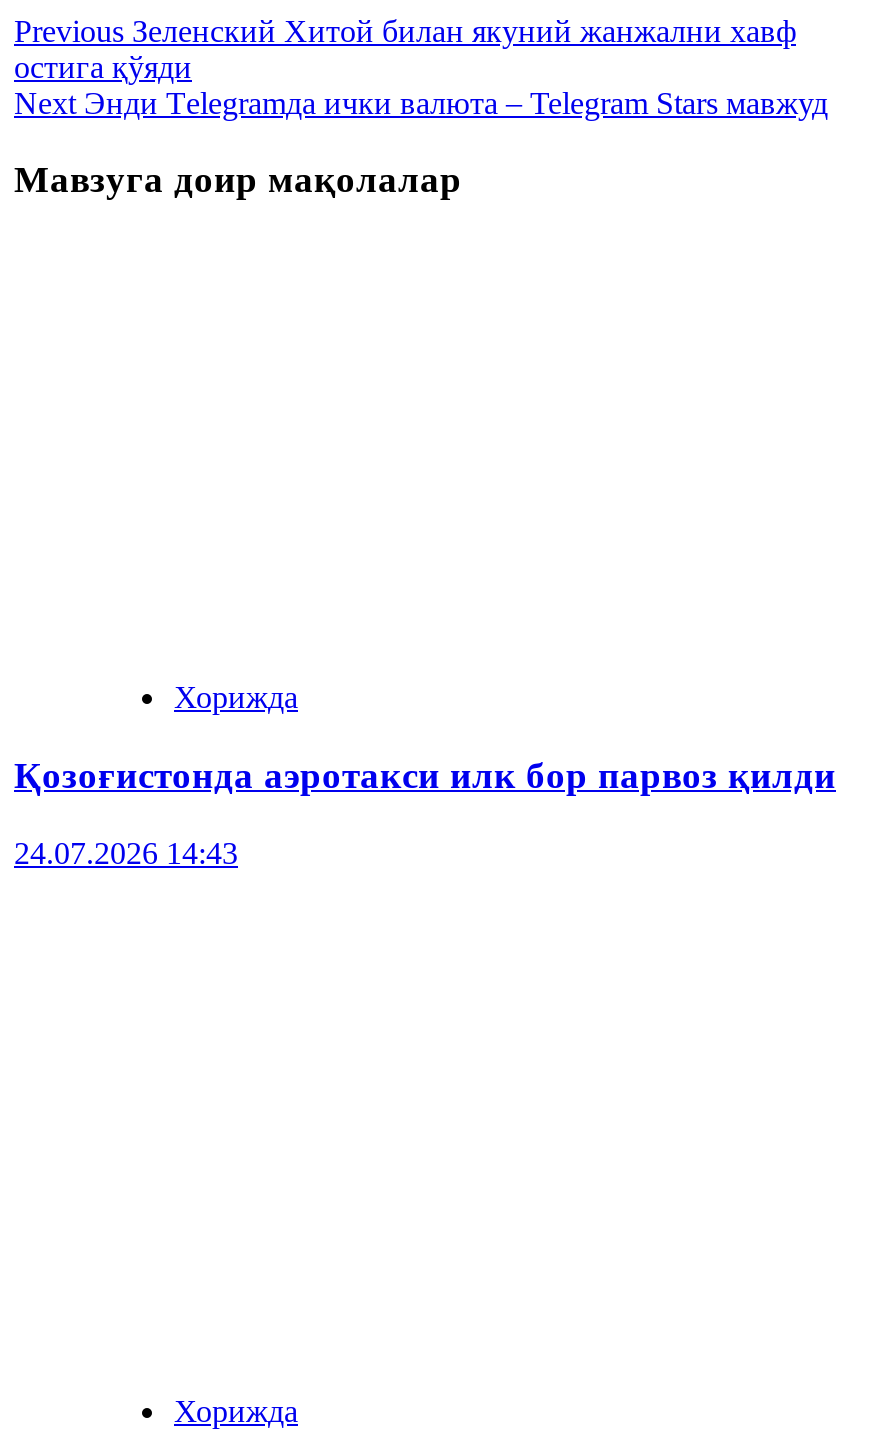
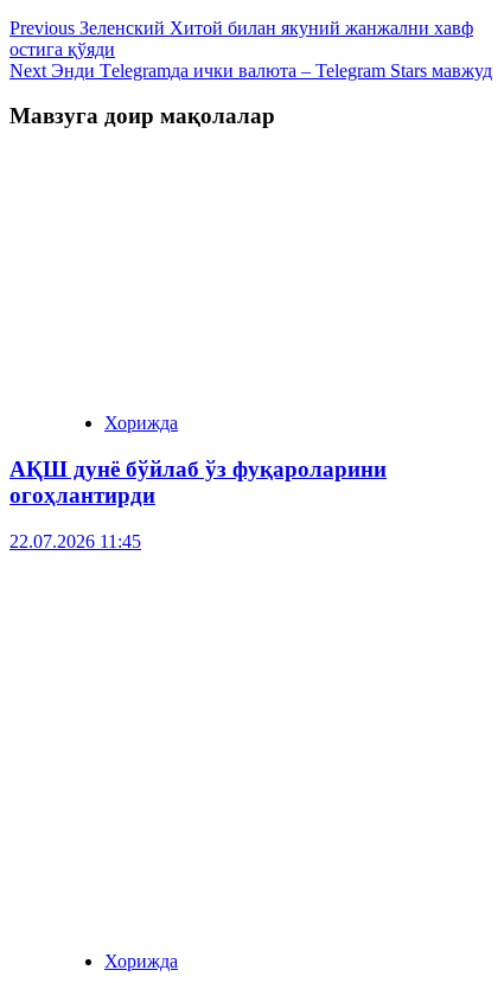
[14,754,836,796] Қозоғистонда аэротакси илк бор парвоз қилди -> [9,456,387,507] АҚШ дунё бўйлаб ўз фуқароларини | огоҳлантирди
[14,835,238,869] 24.07.2026 14:43 -> [9,531,141,551] 22.07.2026 11:45

